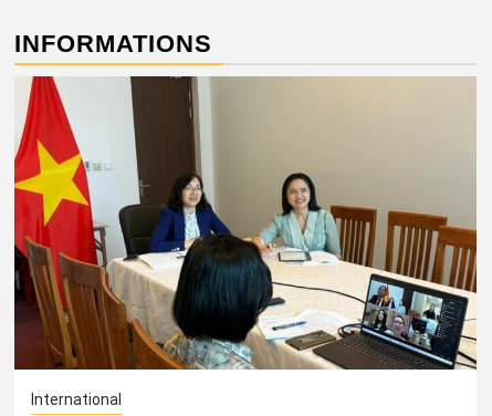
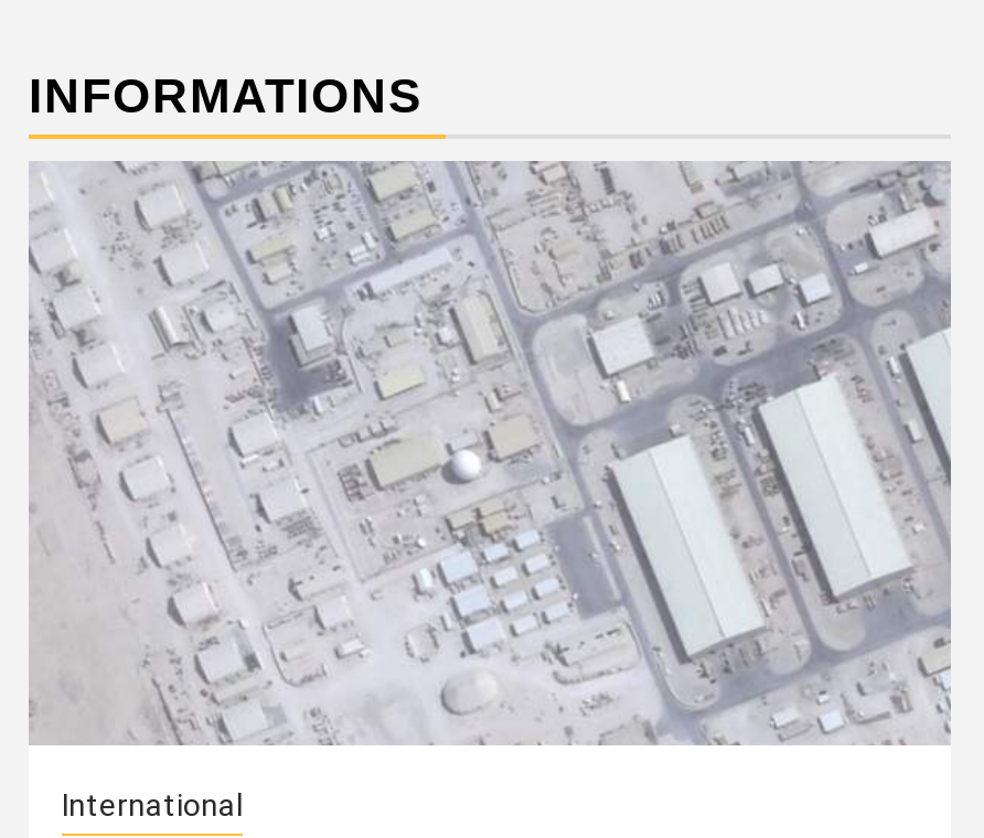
[13,75,478,371] [image] -> [26,159,953,745] [image]

